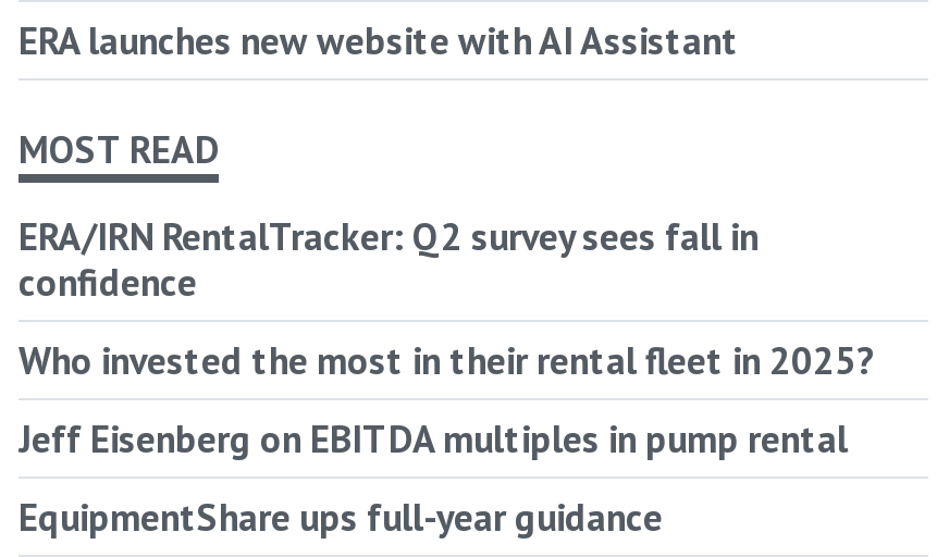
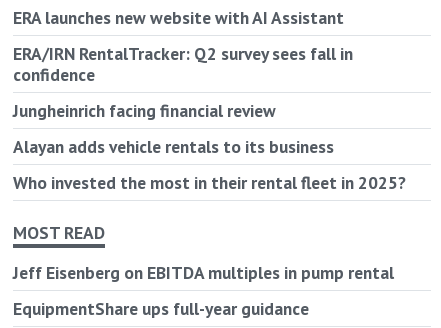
moved [19,123,219,173] -> [13,221,105,244]: MOST READ
moved [19,210,759,305] -> [13,42,353,86]: ERA/IRN RentalTracker: Q2 survey sees fall in | confidence
none -> [13,99,334,158] Jungheinrich facing financial review | Alayan adds vehicle rentals to its business

